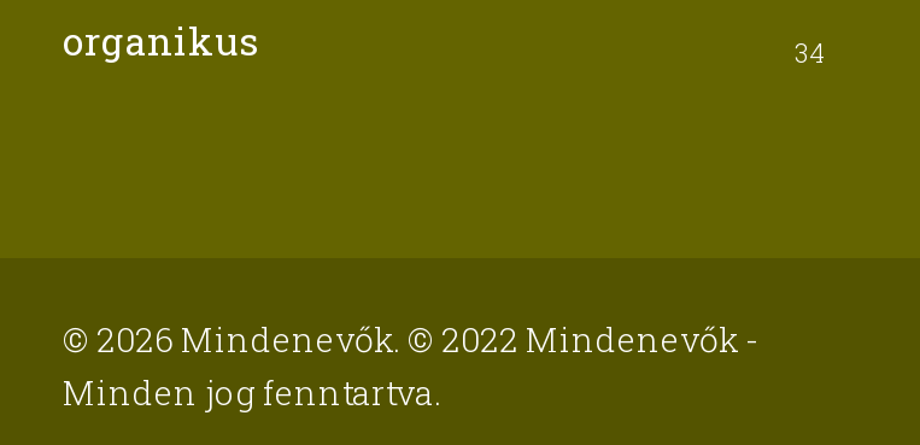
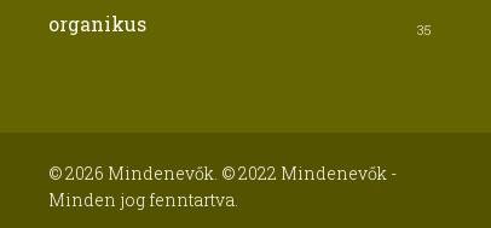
[795,34,826,70] 34 -> [417,21,430,39] 35

